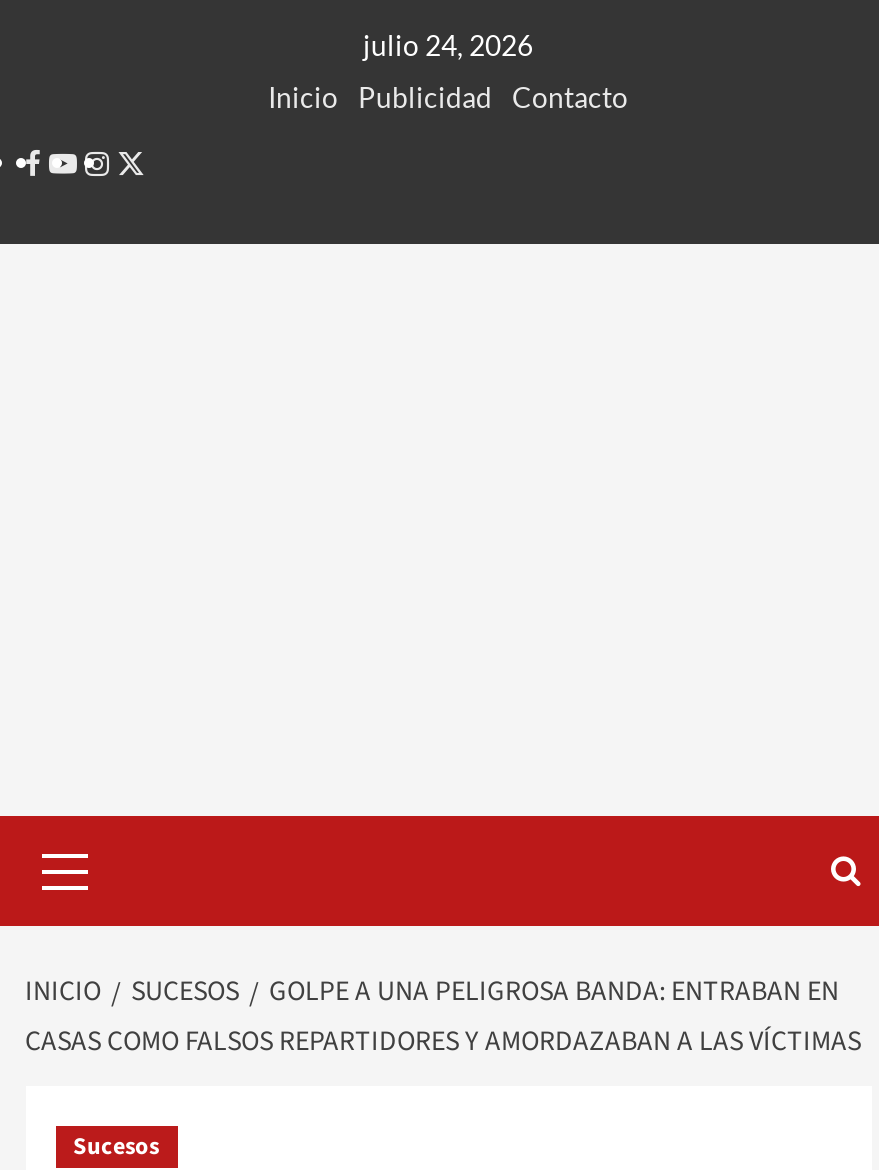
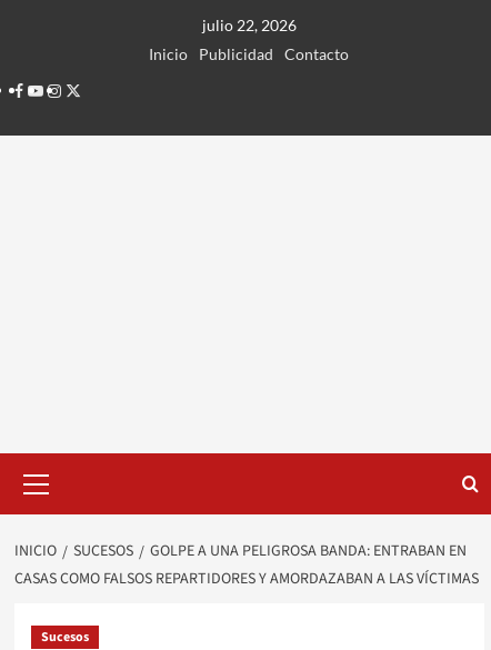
[363,28,533,62] julio 24, 2026 -> [202,16,296,34] julio 22, 2026

